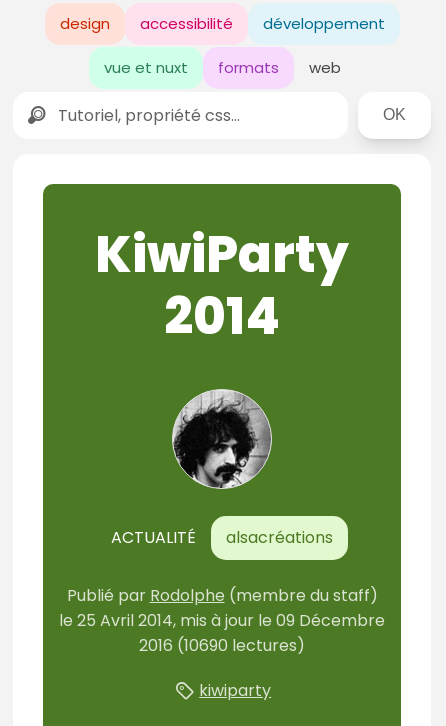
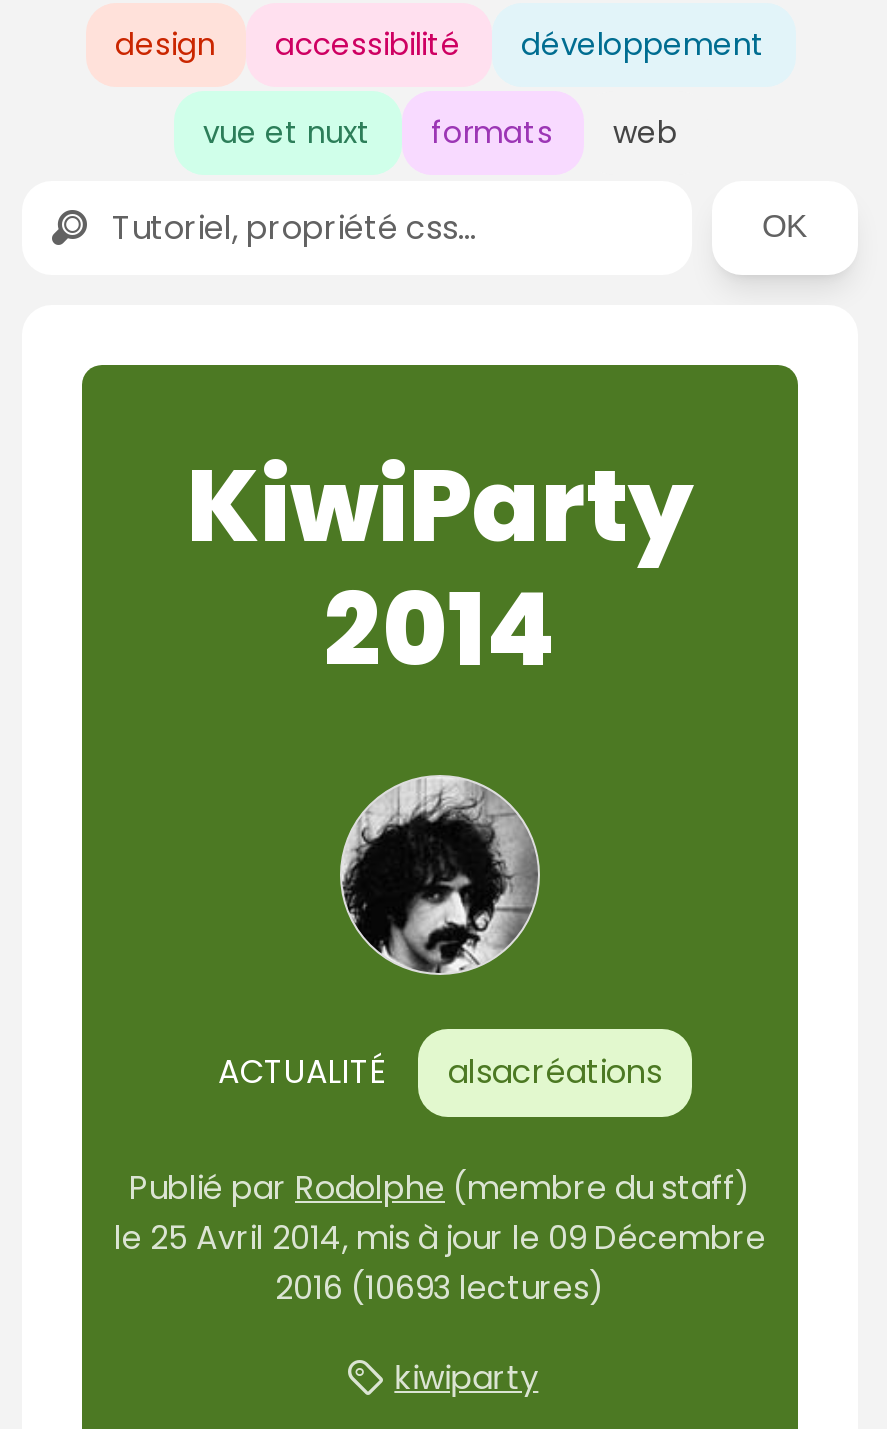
[139,633,305,656] 2016 (10690 lectures) -> [275,1264,605,1310] 2016 (10693 lectures)

